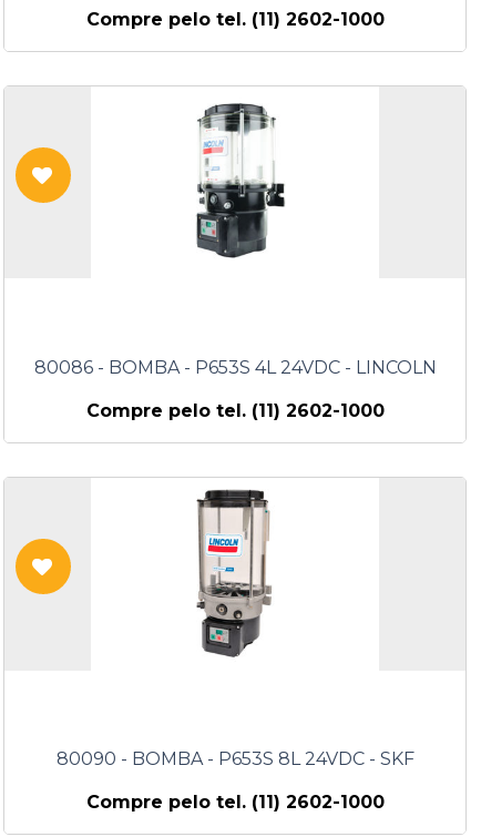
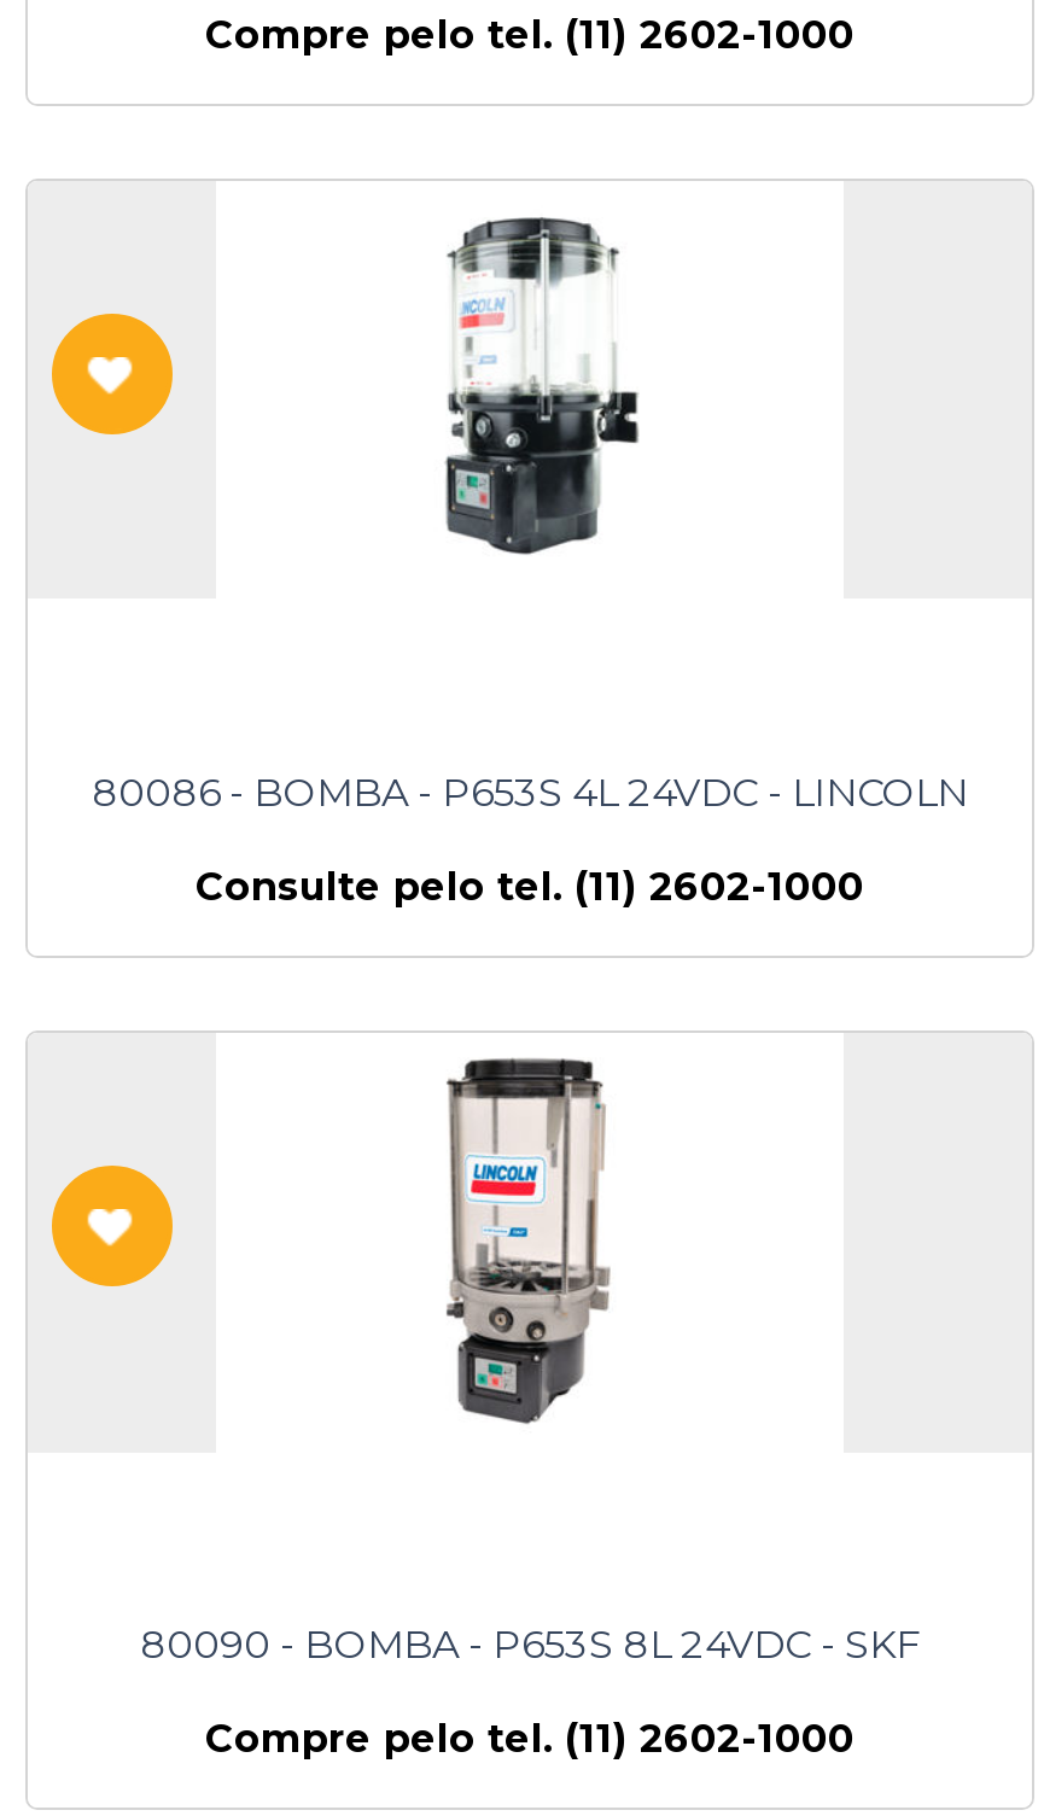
[86,401,384,422] Compre pelo tel. (11) 2602-1000 -> [196,865,864,911] Consulte pelo tel. (11) 2602-1000

